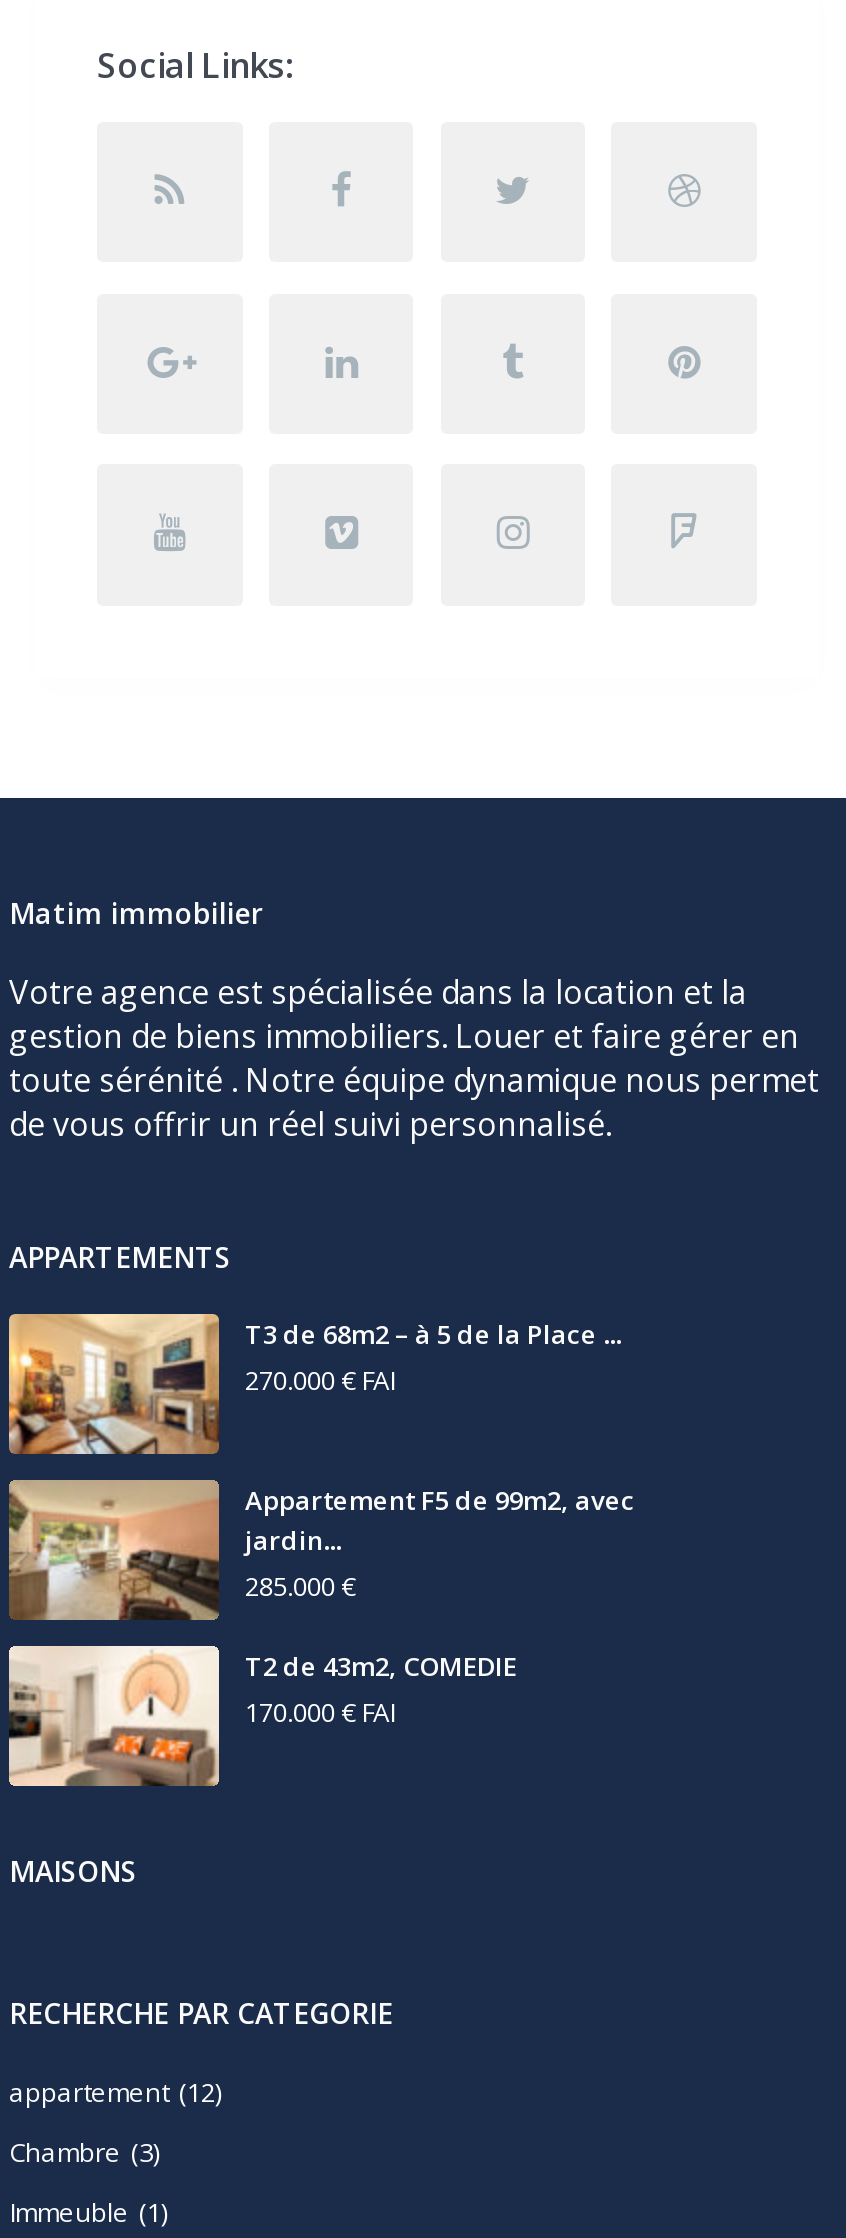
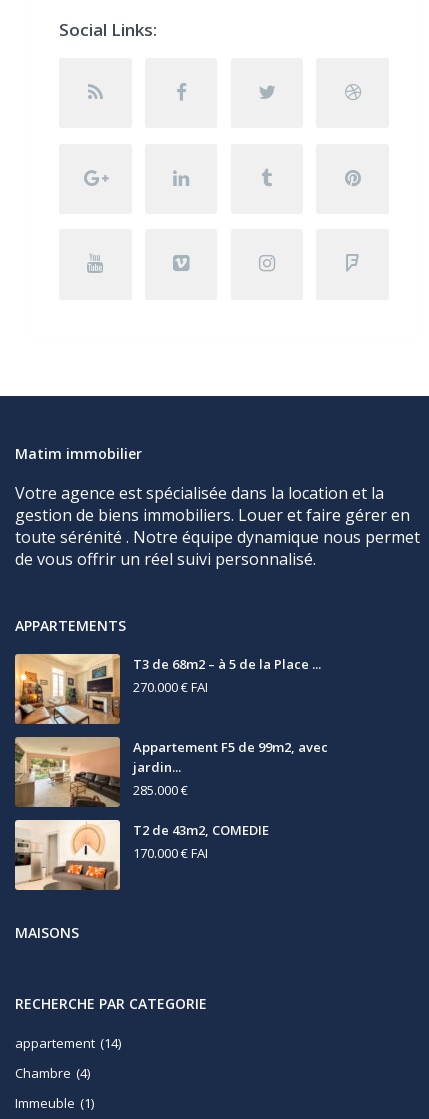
[9,2073,221,2109] appartement (12) -> [15,1034,121,1052] appartement (14)
[9,2133,159,2169] Chambre (3) -> [15,1064,90,1082] Chambre (4)

